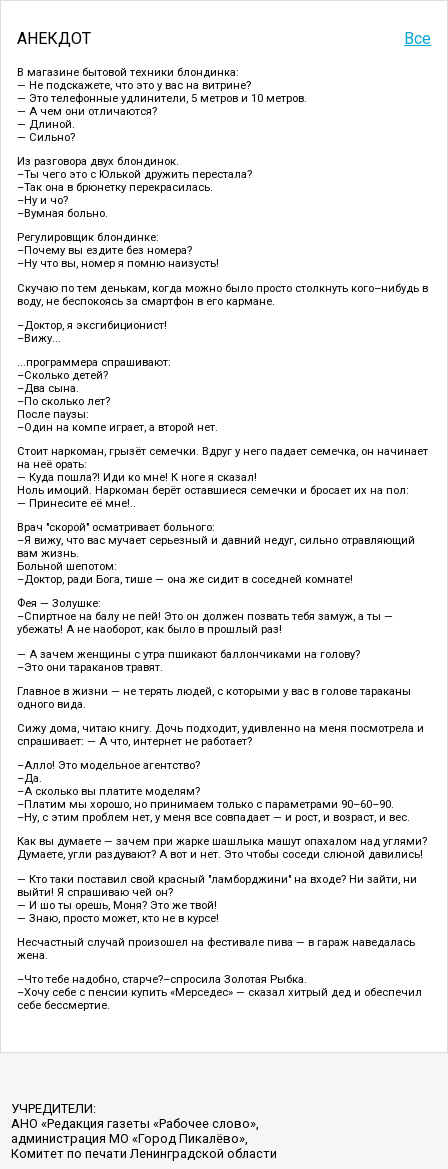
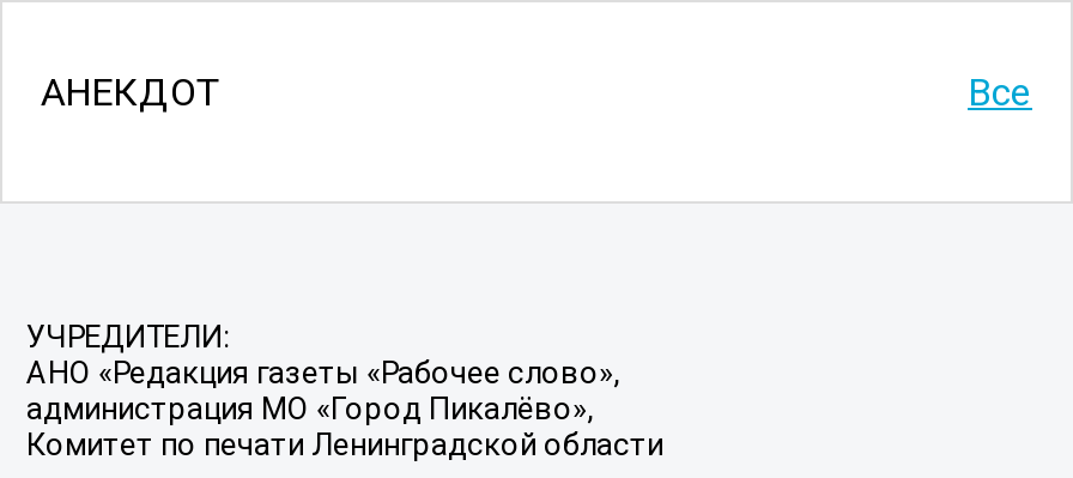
[17,66,428,1012] В магазине бытовой техники блондинка: | — Не подскажете, что это у вас на витрине? | — Это телефонные удлинители, 5 метров и 10 метров. | — А чем они отличаются? | — Длиной. | — Сильно? | Из разговора двух блондинок. | –Ты чего это с Юлькой дружить перестала? | –Так она в брюнетку перекрасилась. | –Ну и чо? | –Вумная больно. | Регулировщик блондинке: | –Почему вы ездите без номера? | –Ну что вы, номер я помню наизусть! | Скучаю по тем денькам, когда можно было просто столкнуть кого–нибудь в | воду, не беспокоясь за смартфон в его кармане. | –Доктор, я эксгибиционист! | –Вижу... | ...программера спрашивают: | –Сколько детей? | –Два сына. | –По сколько лет? | После паузы: | –Один на компе играет, а второй нет. | Стоит наркоман, грызёт семечки. Вдруг у него падает семечка, он начинает | на неё орать: | — Куда пошла?! Иди ко мне! К ноге я сказал! | Ноль имоций. Наркоман берёт оставшиеся семечки и бросает их на пол: | — Принесите её мне!.. | Врач "скорой" осматривает больного: | –Я вижу, что вас мучает серьезный и давний недуг, сильно отравляющий | вам жизнь. | Больной шепотом: | –Доктор, ради Бога, тише — она же сидит в соседней комнате! | Фея — Золушке: | –Спиртное на балу не пей! Это он должен позвать тебя замуж, а ты — | убежать! А не наоборот, как было в прошлый раз! | — А зачем женщины с утра пшикают баллончиками на голову? | –Это они тараканов травят. | Главное в жизни — не терять людей, с которыми у вас в голове тараканы | одного вида. | Сижу дома, читаю книгу. Дочь подходит, удивленно на меня посмотрела и | спрашивает: — А что, интернет не работает? | –Алло! Это модельное агентство? | –Да. | –А сколько вы платите моделям? | –Платим мы хорошо, но принимаем только с параметрами 90–60–90. | –Ну, с этим проблем нет, у меня все совпадает — и рост, и возраст, и вес. | Как вы думаете — зачем при жарке шашлыка машут опахалом над углями? | Думаете, угли раздувают? А вот и нет. Это чтобы соседи слюной давились! | — Кто таки поставил свой красный "ламборджини" на входе? Ни зайти, ни | выйти! Я спрашиваю чей он? | — И шо ты орешь, Моня? Это же твой! | — Знаю, просто может, кто не в курсе! | Несчастный случай произошел на фестивале пива — в гараж наведалась | жена. | –Что тебе надобно, старче?–спросила Золотая Рыбка. | –Хочу себе с пенсии купить «Мерседес» — сказал хитрый дед и обеспечил | себе бессмертие. -> none

